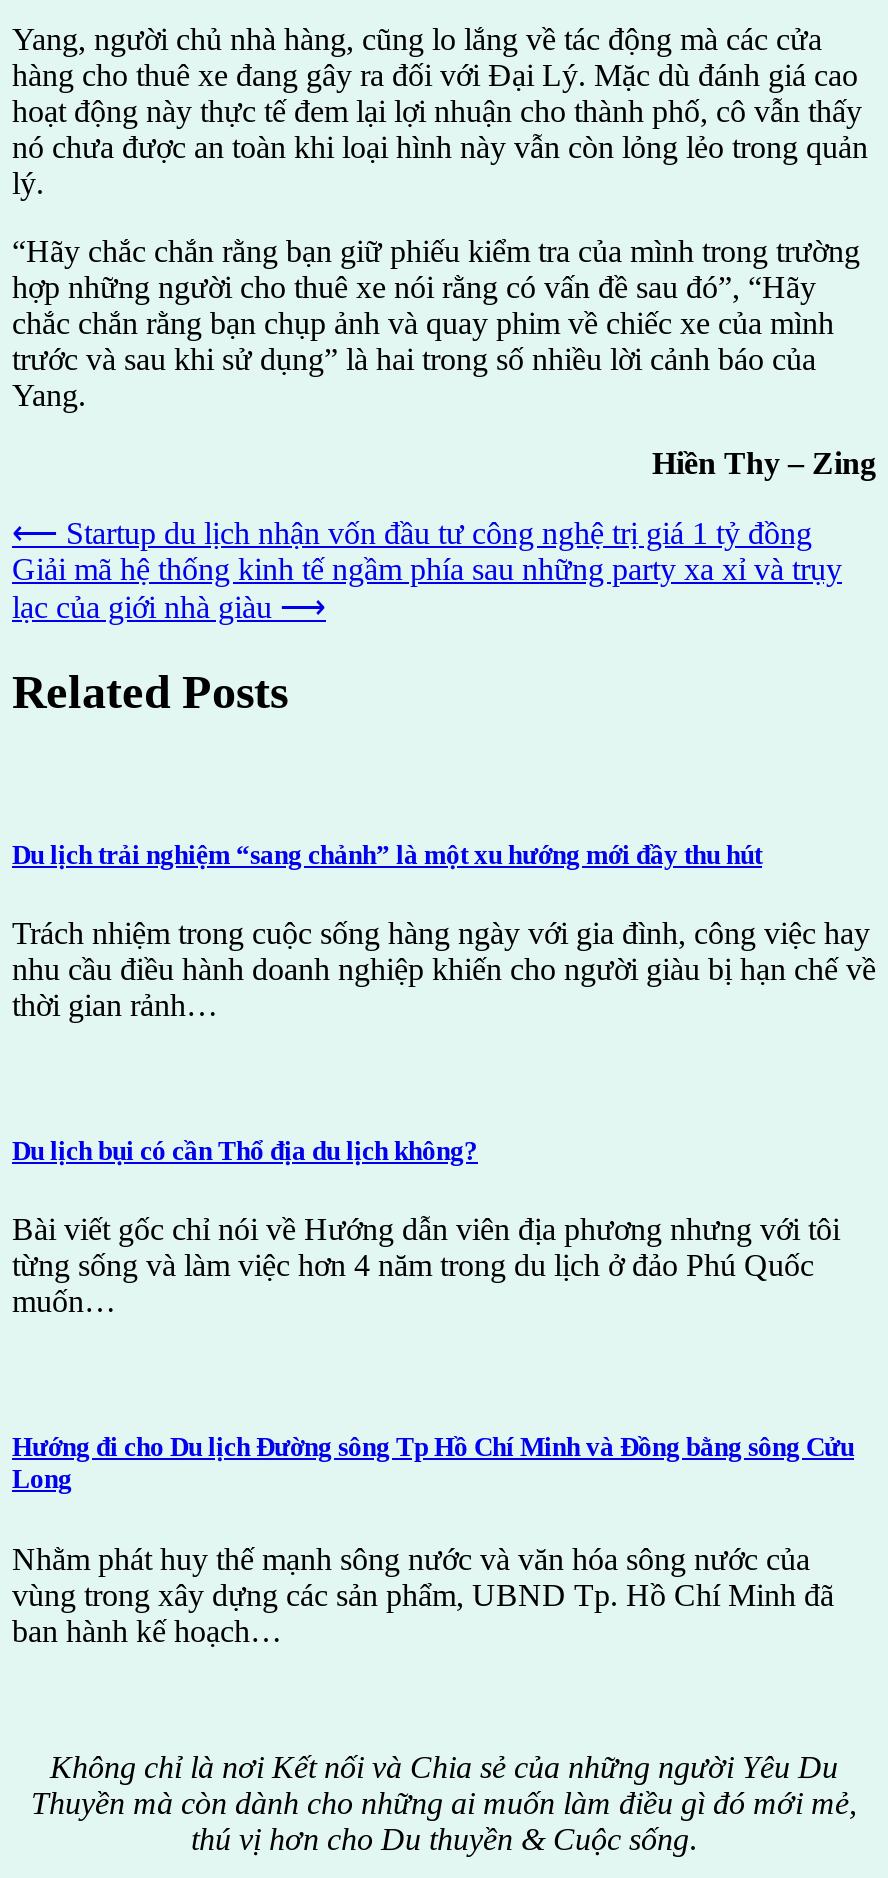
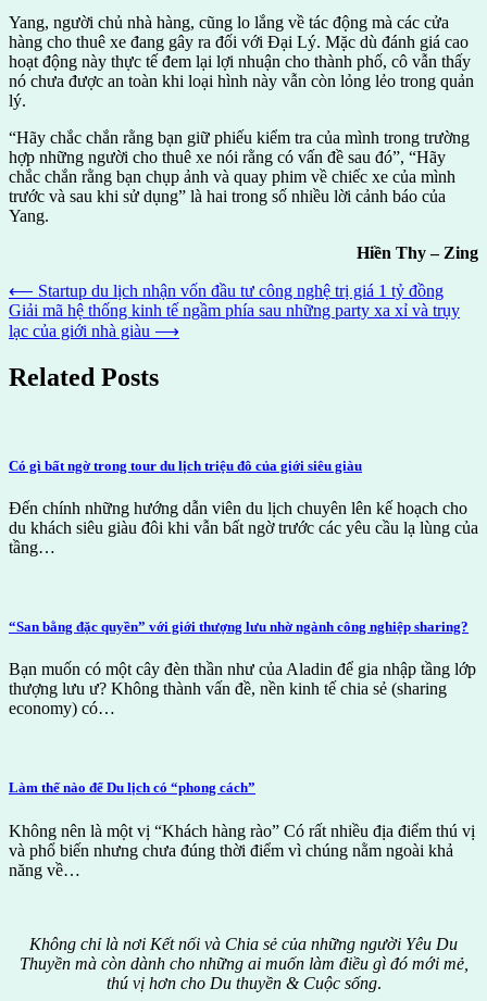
[12,840,762,870] Du lịch trải nghiệm “sang chảnh” là một xu hướng mới đầy thu hút -> [9,457,362,474] Có gì bất ngờ trong tour du lịch triệu đô của giới siêu giàu
[12,916,876,1022] Trách nhiệm trong cuộc sống hàng ngày với gia đình, công việc hay | nhu cầu điều hành doanh nghiệp khiến cho người giàu bị hạn chế về | thời gian rảnh… -> [9,499,478,556] Đến chính những hướng dẫn viên du lịch chuyên lên kế hoạch cho | du khách siêu giàu đôi khi vẫn bất ngờ trước các yêu cầu lạ lùng của | tầng…
[12,1136,478,1166] Du lịch bụi có cần Thổ địa du lịch không? -> [9,619,469,635] “San bằng đặc quyền” với giới thượng lưu nhờ ngành công nghiệp sharing?
[12,1213,840,1319] Bài viết gốc chỉ nói về Hướng dẫn viên địa phương nhưng với tôi | từng sống và làm việc hơn 4 năm trong du lịch ở đảo Phú Quốc | muốn… -> [9,660,476,718] Bạn muốn có một cây đèn thần như của Aladin để gia nhập tầng lớp | thượng lưu ư? Không thành vấn đề, nền kinh tế chia sẻ (sharing | economy) có…
[12,1433,854,1495] Hướng đi cho Du lịch Đường sông Tp Hồ Chí Minh và Đồng bằng sông Cửu | Long -> [9,780,255,796] Làm thế nào để Du lịch có “phong cách”
[12,1541,834,1647] Nhằm phát huy thế mạnh sông nước và văn hóa sông nước của | vùng trong xây dựng các sản phẩm, UBND Tp. Hồ Chí Minh đã | ban hành kế hoạch… -> [9,821,475,879] Không nên là một vị “Khách hàng rào” Có rất nhiều địa điểm thú vị | và phổ biến nhưng chưa đúng thời điểm vì chúng nằm ngoài khả | năng về…

